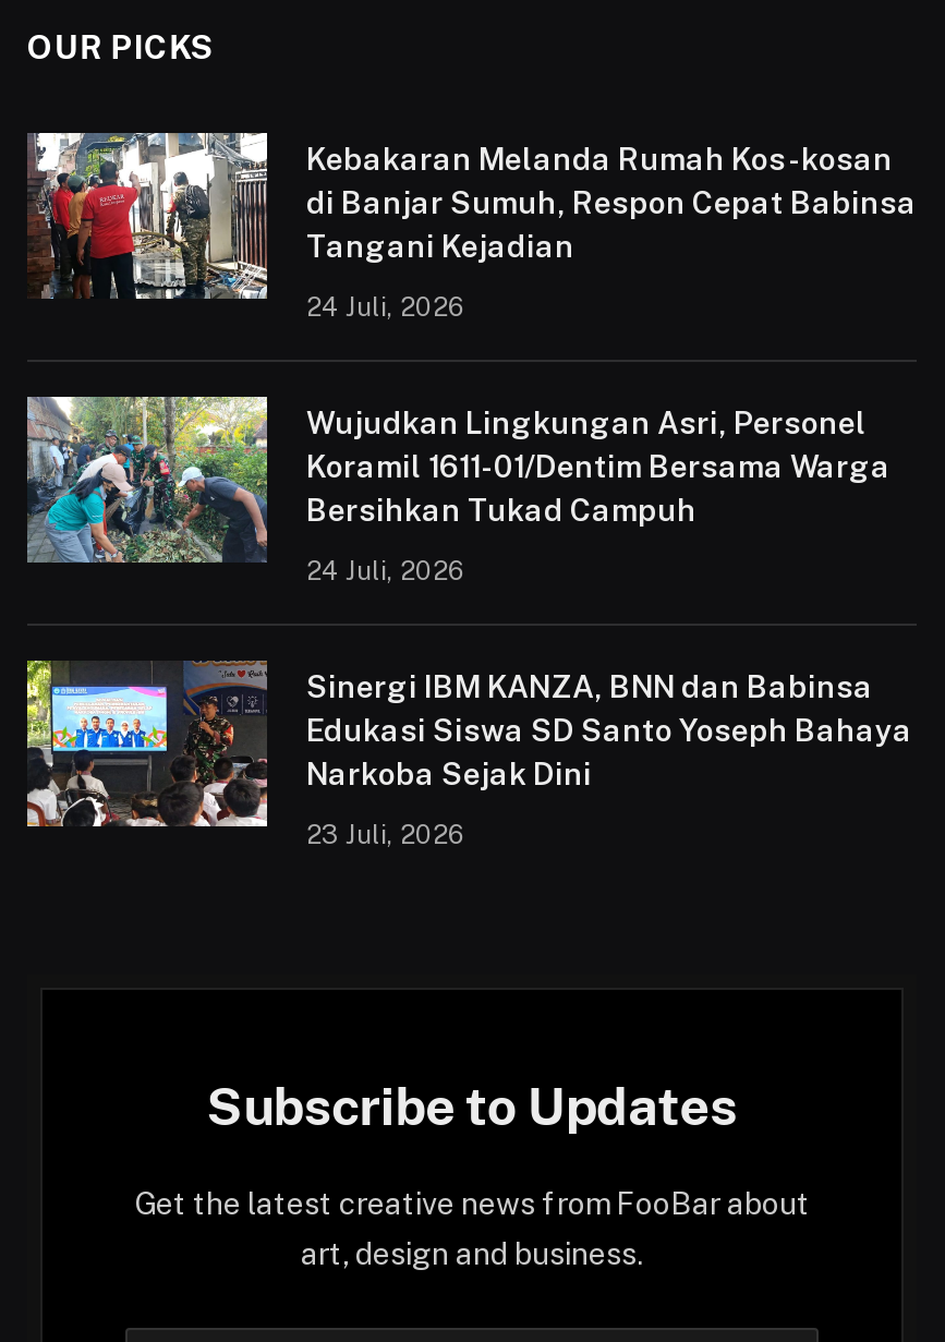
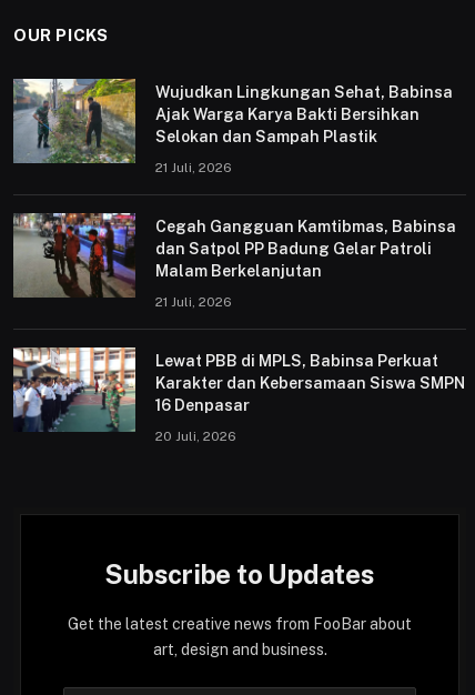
[27,131,917,301] [image] | Kebakaran Melanda Rumah Kos-kosan | di Banjar Sumuh, Respon Cepat Babinsa | Tangani Kejadian -> [12,78,453,164] [image] | Wujudkan Lingkungan Sehat, Babinsa | Ajak Warga Karya Bakti Bersihkan | Selokan dan Sampah Plastik
[306,293,465,323] 24 Juli, 2026 -> [155,160,232,176] 21 Juli, 2026
[27,395,891,565] [image] | Wujudkan Lingkungan Asri, Personel | Koramil 1611-01/Dentim Bersama Warga | Bersihkan Tukad Campuh -> [12,212,456,298] [image] | Cegah Gangguan Kamtibmas, Babinsa | dan Satpol PP Badung Gelar Patroli | Malam Berkelanjutan
[306,557,465,587] 24 Juli, 2026 -> [155,295,232,310] 21 Juli, 2026
[25,661,912,829] [image] | Sinergi IBM KANZA, BNN dan Babinsa | Edukasi Siswa SD Santo Yoseph Bahaya | Narkoba Sejak Dini -> [12,346,465,432] [image] | Lewat PBB di MPLS, Babinsa Perkuat | Karakter dan Kebersamaan Siswa SMPN | 16 Denpasar
[306,820,465,851] 23 Juli, 2026 -> [155,429,236,444] 20 Juli, 2026

